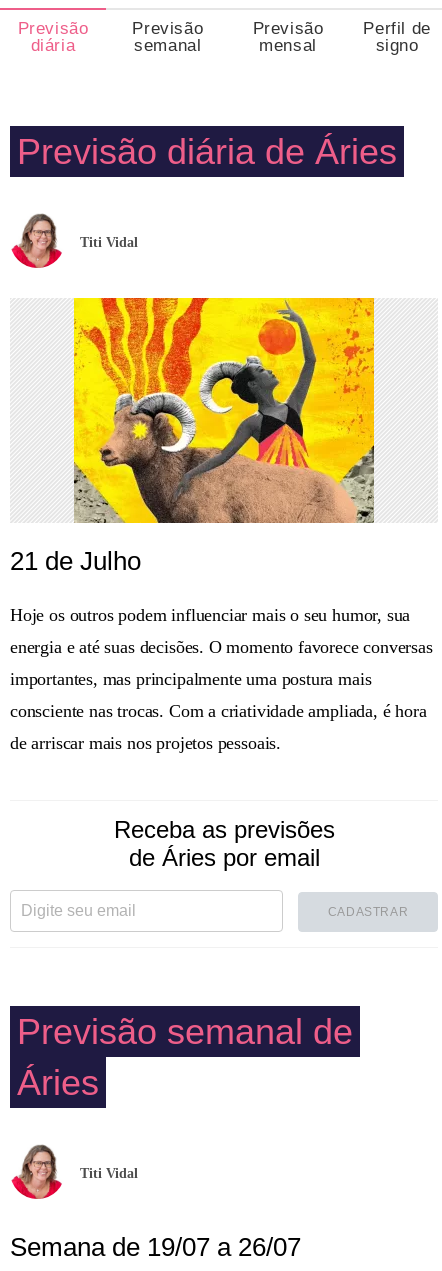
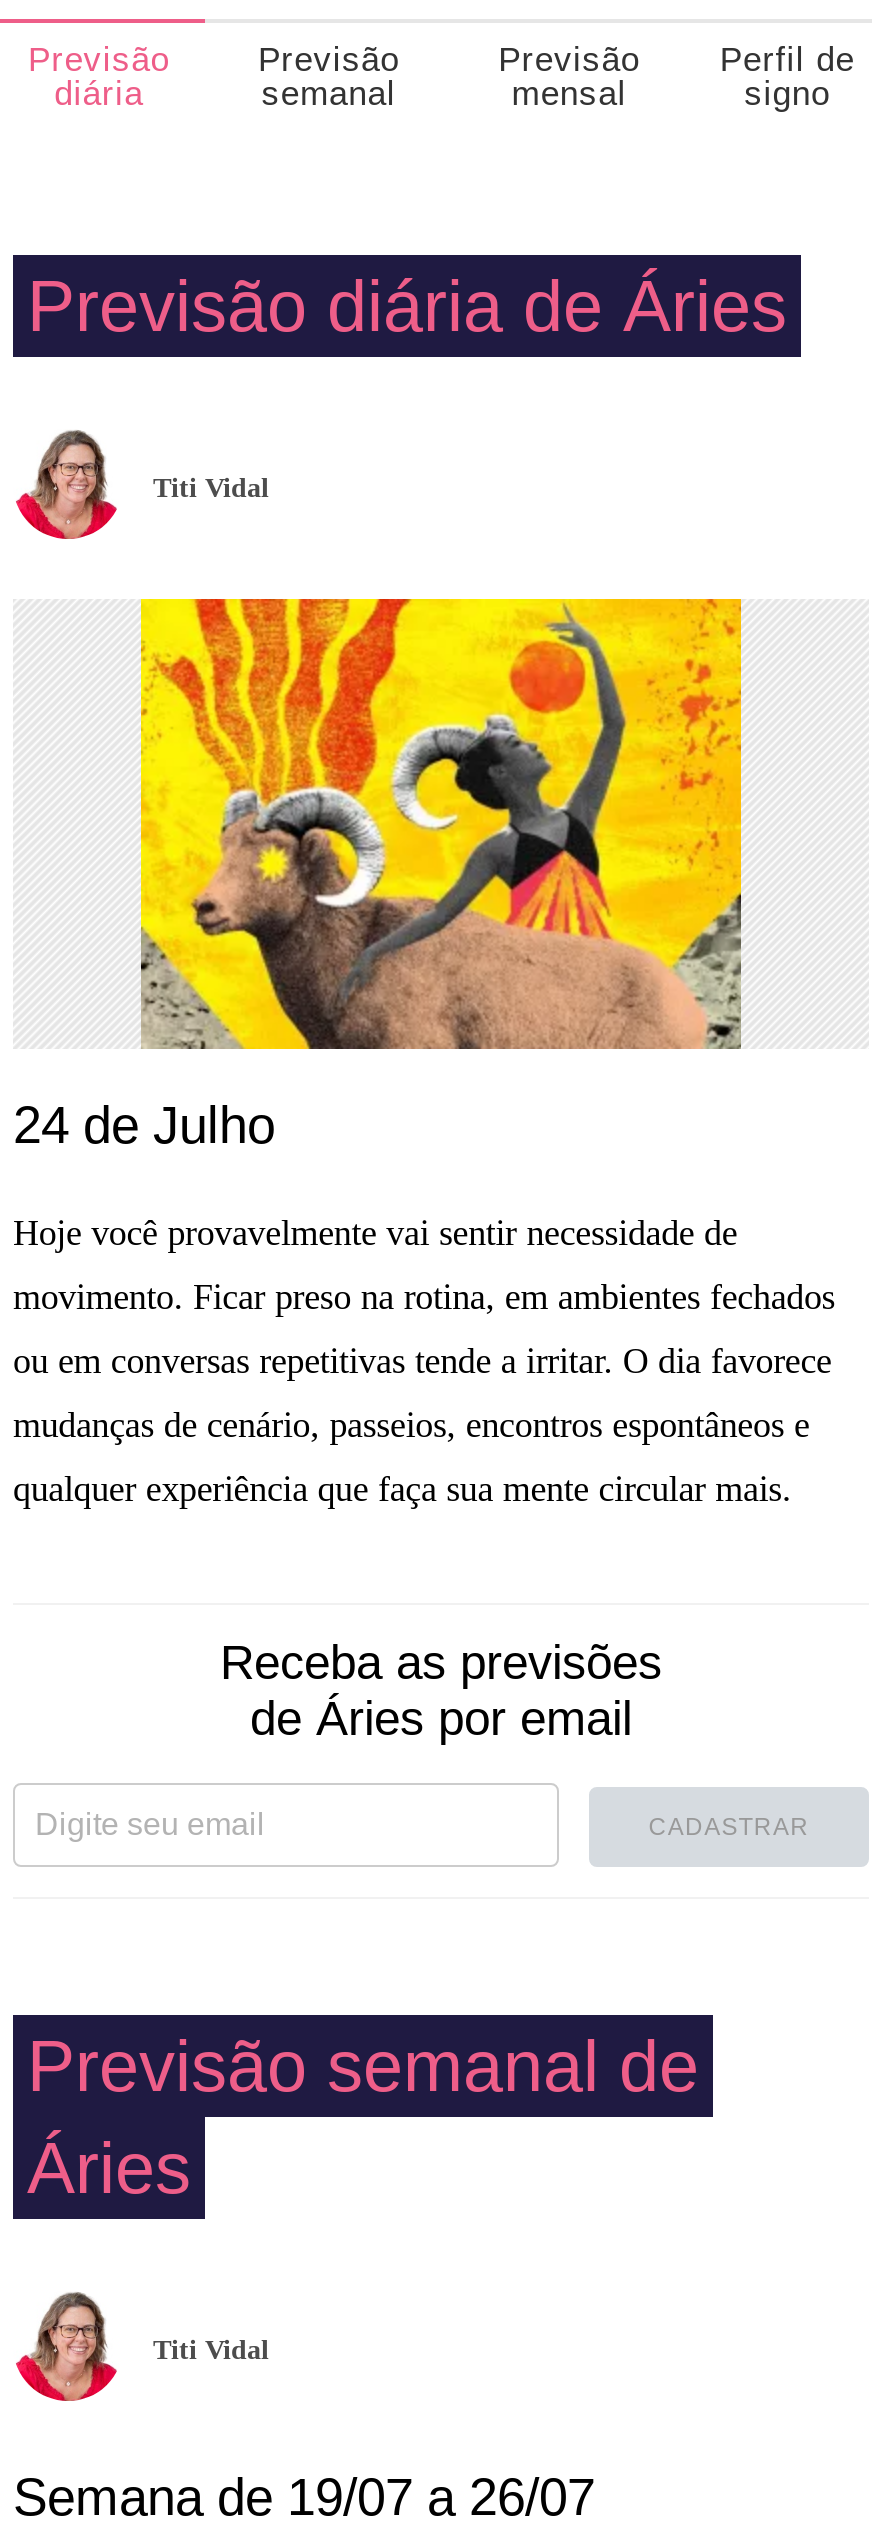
[10,546,141,576] 21 de Julho -> [13,1095,275,1155] 24 de Julho
[10,605,410,625] Hoje os outros podem influenciar mais o seu humor, sua -> [13,1213,737,1253] Hoje você provavelmente vai sentir necessidade de
[10,637,433,657] energia e até suas decisões. O momento favorece conversas -> [13,1277,835,1317] movimento. Ficar preso na rotina, em ambientes fechados
[10,669,371,689] importantes, mas principalmente uma postura mais -> [13,1341,832,1381] ou em conversas repetitivas tende a irritar. O dia favorece
[10,701,427,721] consciente nas trocas. Com a criatividade ampliada, é hora -> [13,1405,810,1445] mudanças de cenário, passeios, encontros espontâneos e
[10,733,281,753] de arriscar mais nos projetos pessoais. -> [13,1469,792,1509] qualquer experiência que faça sua mente circular mais.

